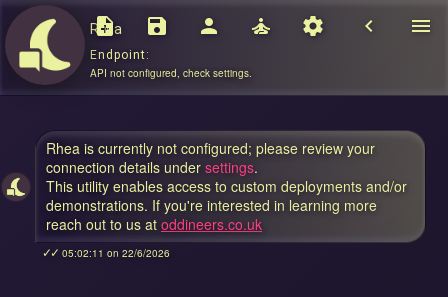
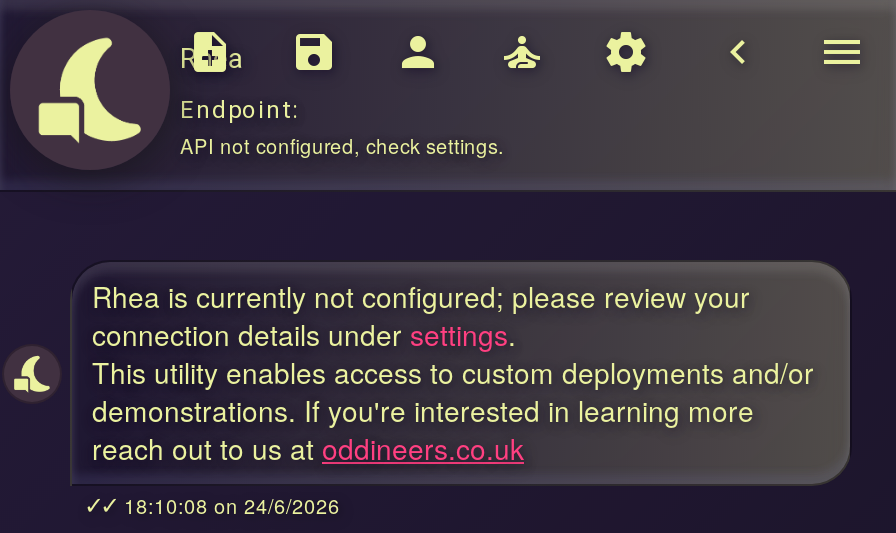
[62,246,170,260] 05:02:11 on 22/6/2026 -> [124,492,340,520] 18:10:08 on 24/6/2026

